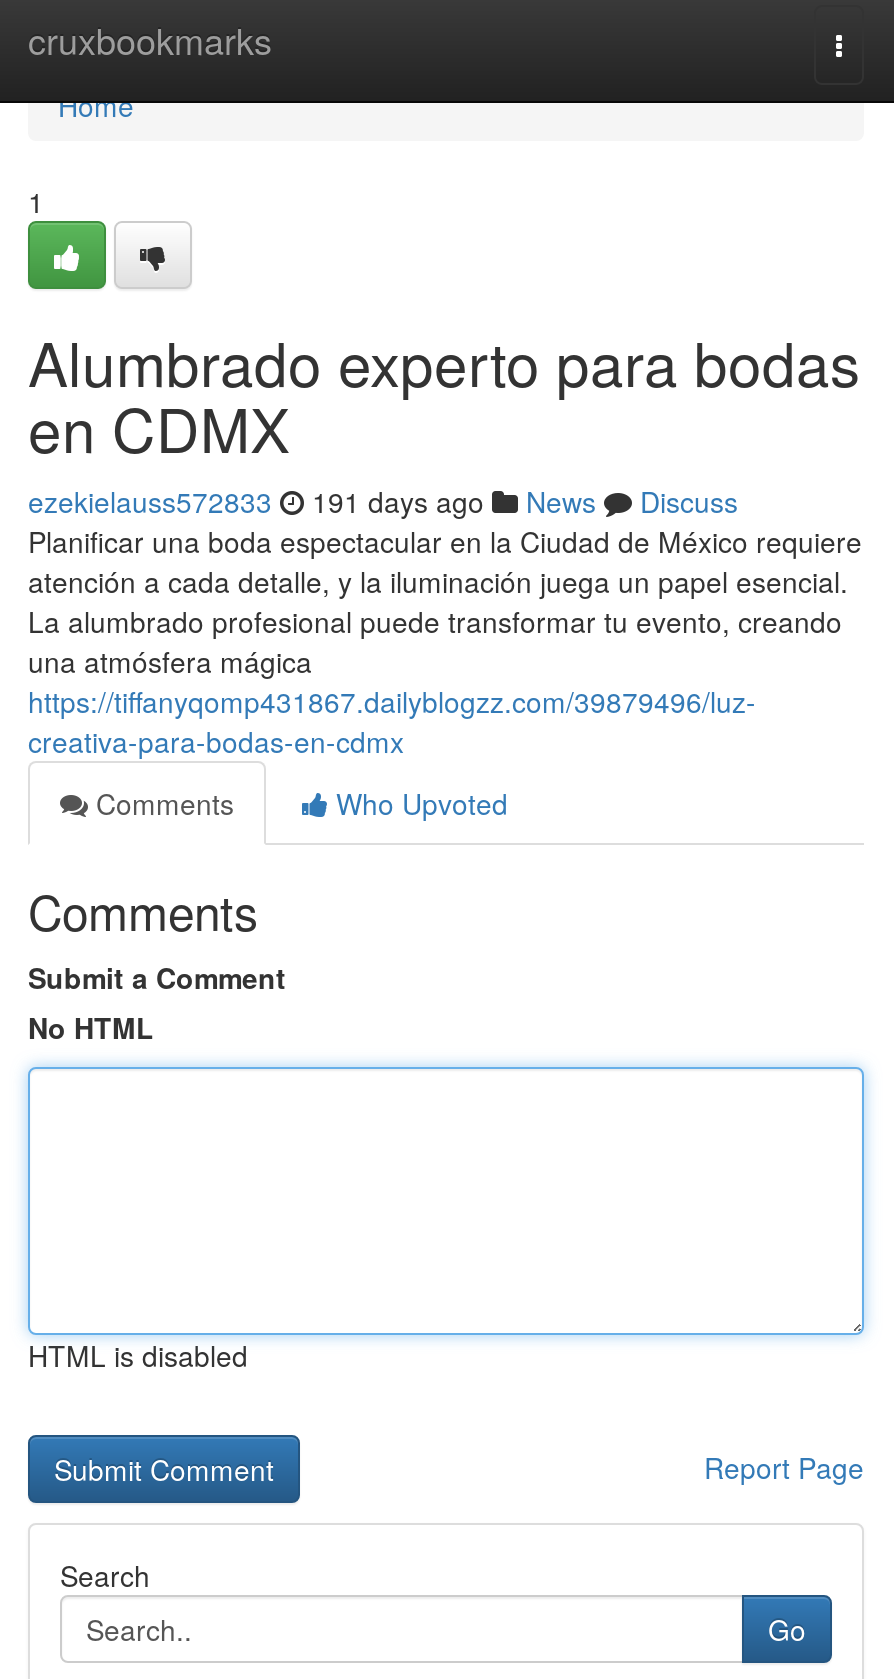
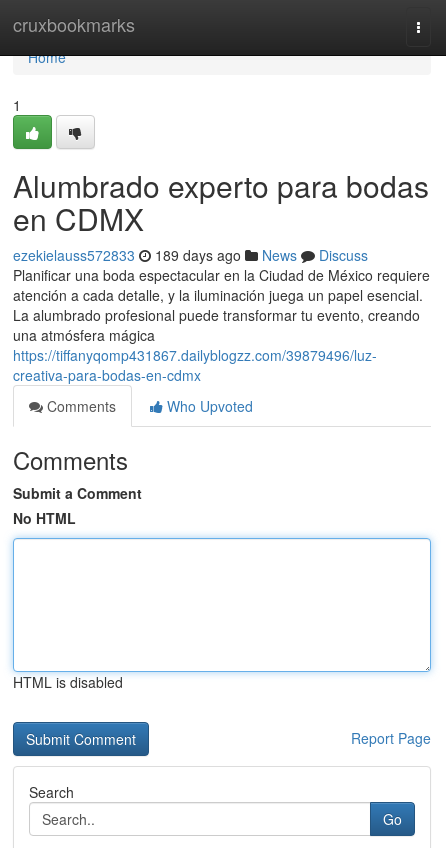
[28,481,738,521] ezekielauss572833 191 days ago News Discuss -> [13,245,368,265] ezekielauss572833 189 days ago News Discuss

